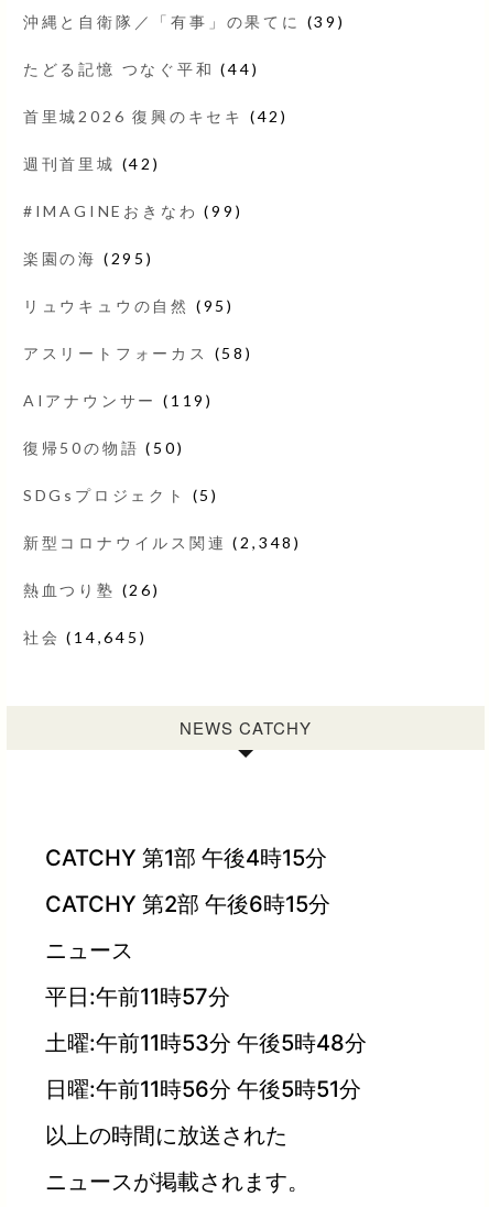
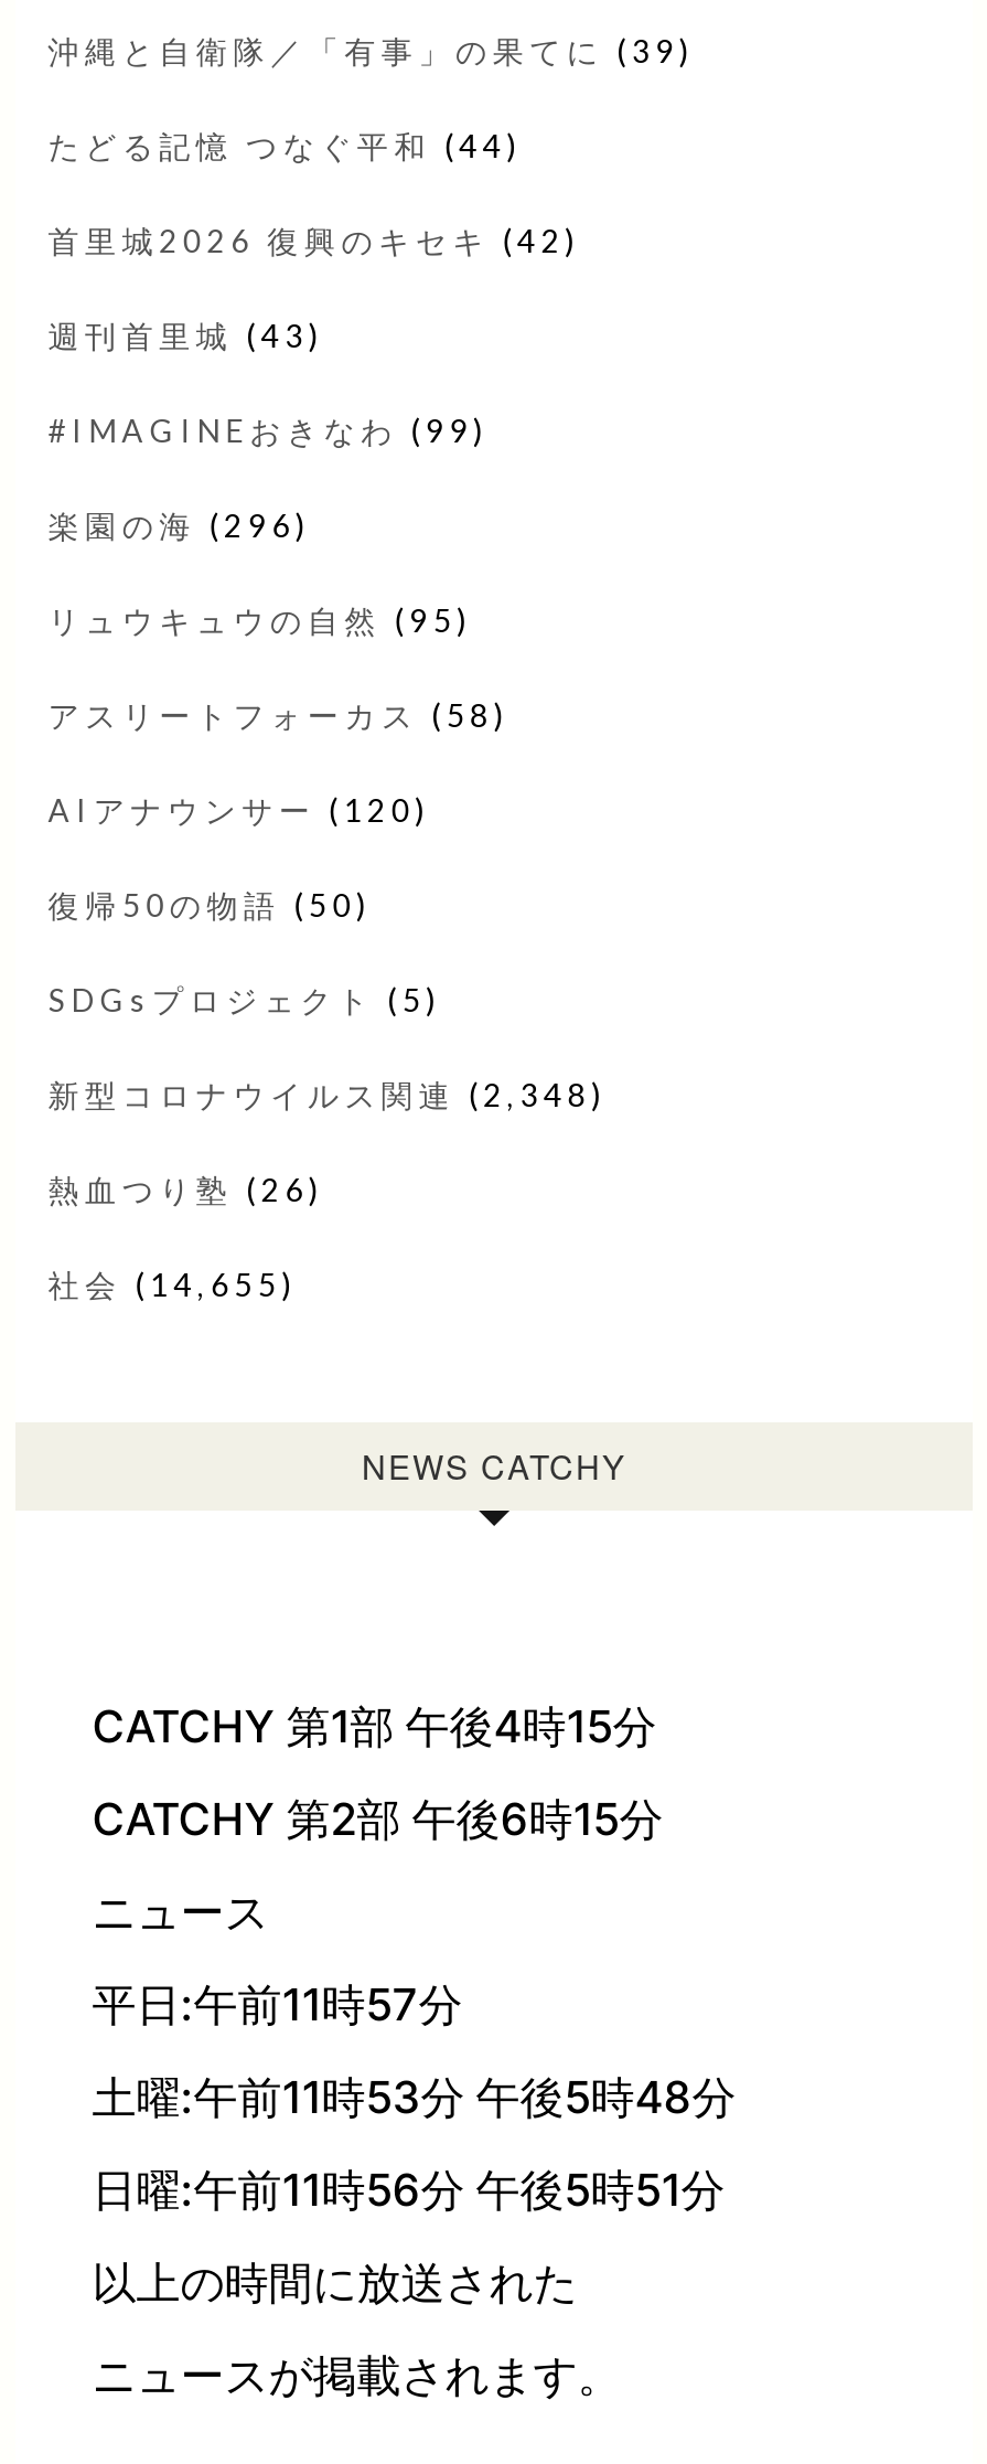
[23,154,160,172] 週刊首里城(42) -> [48,316,324,353] 週刊首里城(43)
[23,248,154,267] 楽園の海(295) -> [48,506,310,543] 楽園の海(296)
[23,391,214,409] AIアナウンサー(119) -> [48,790,430,828] AIアナウンサー(120)
[23,627,147,646] 社会(14,645) -> [48,1265,297,1302] 社会(14,655)

